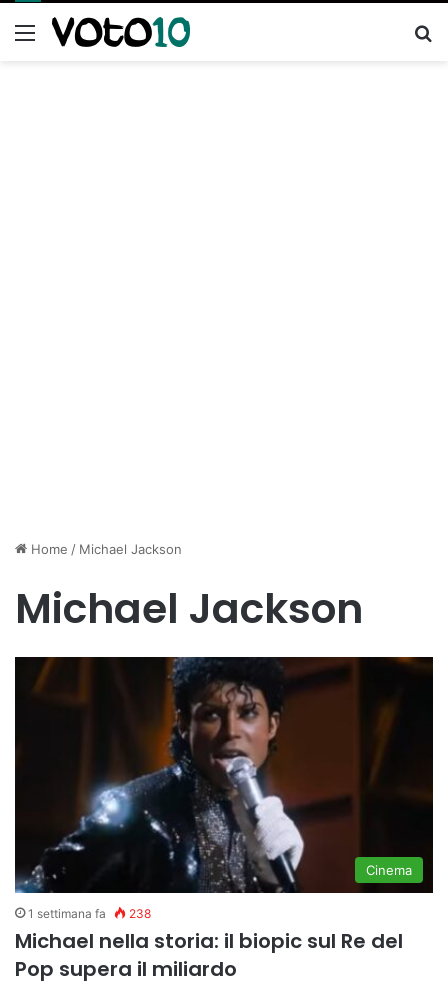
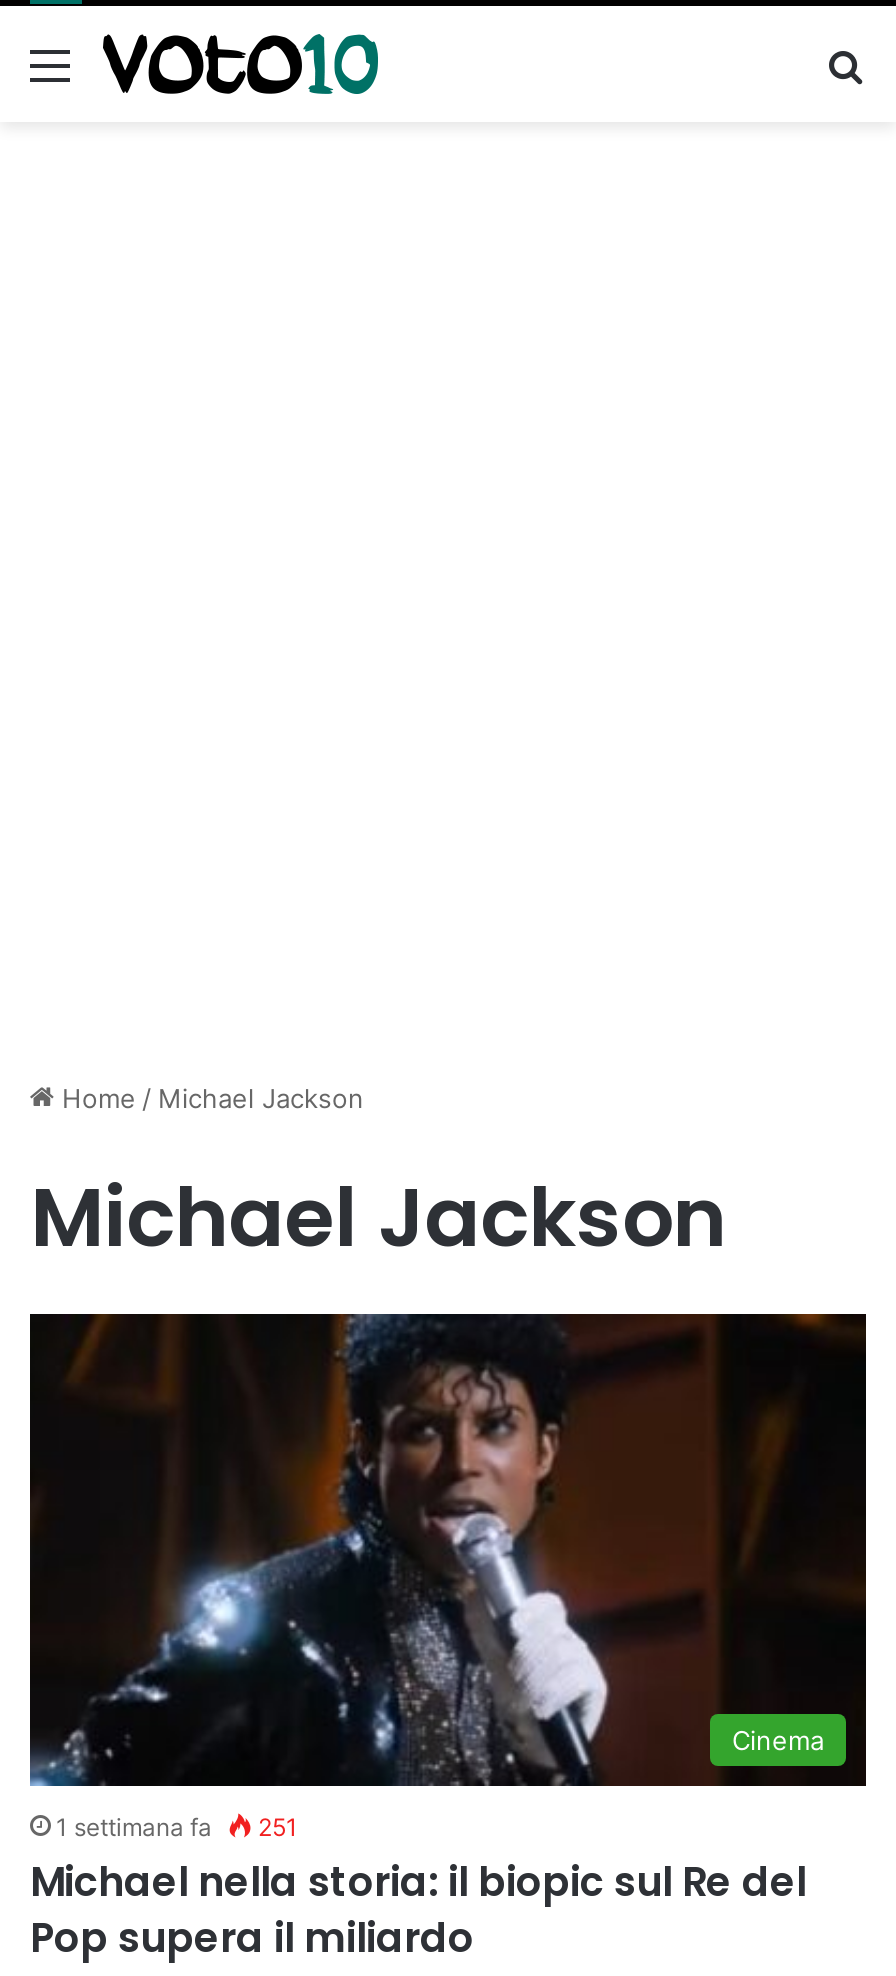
[28,906,151,921] 1 settimana fa 238 -> [56,1812,298,1842] 1 settimana fa 251

